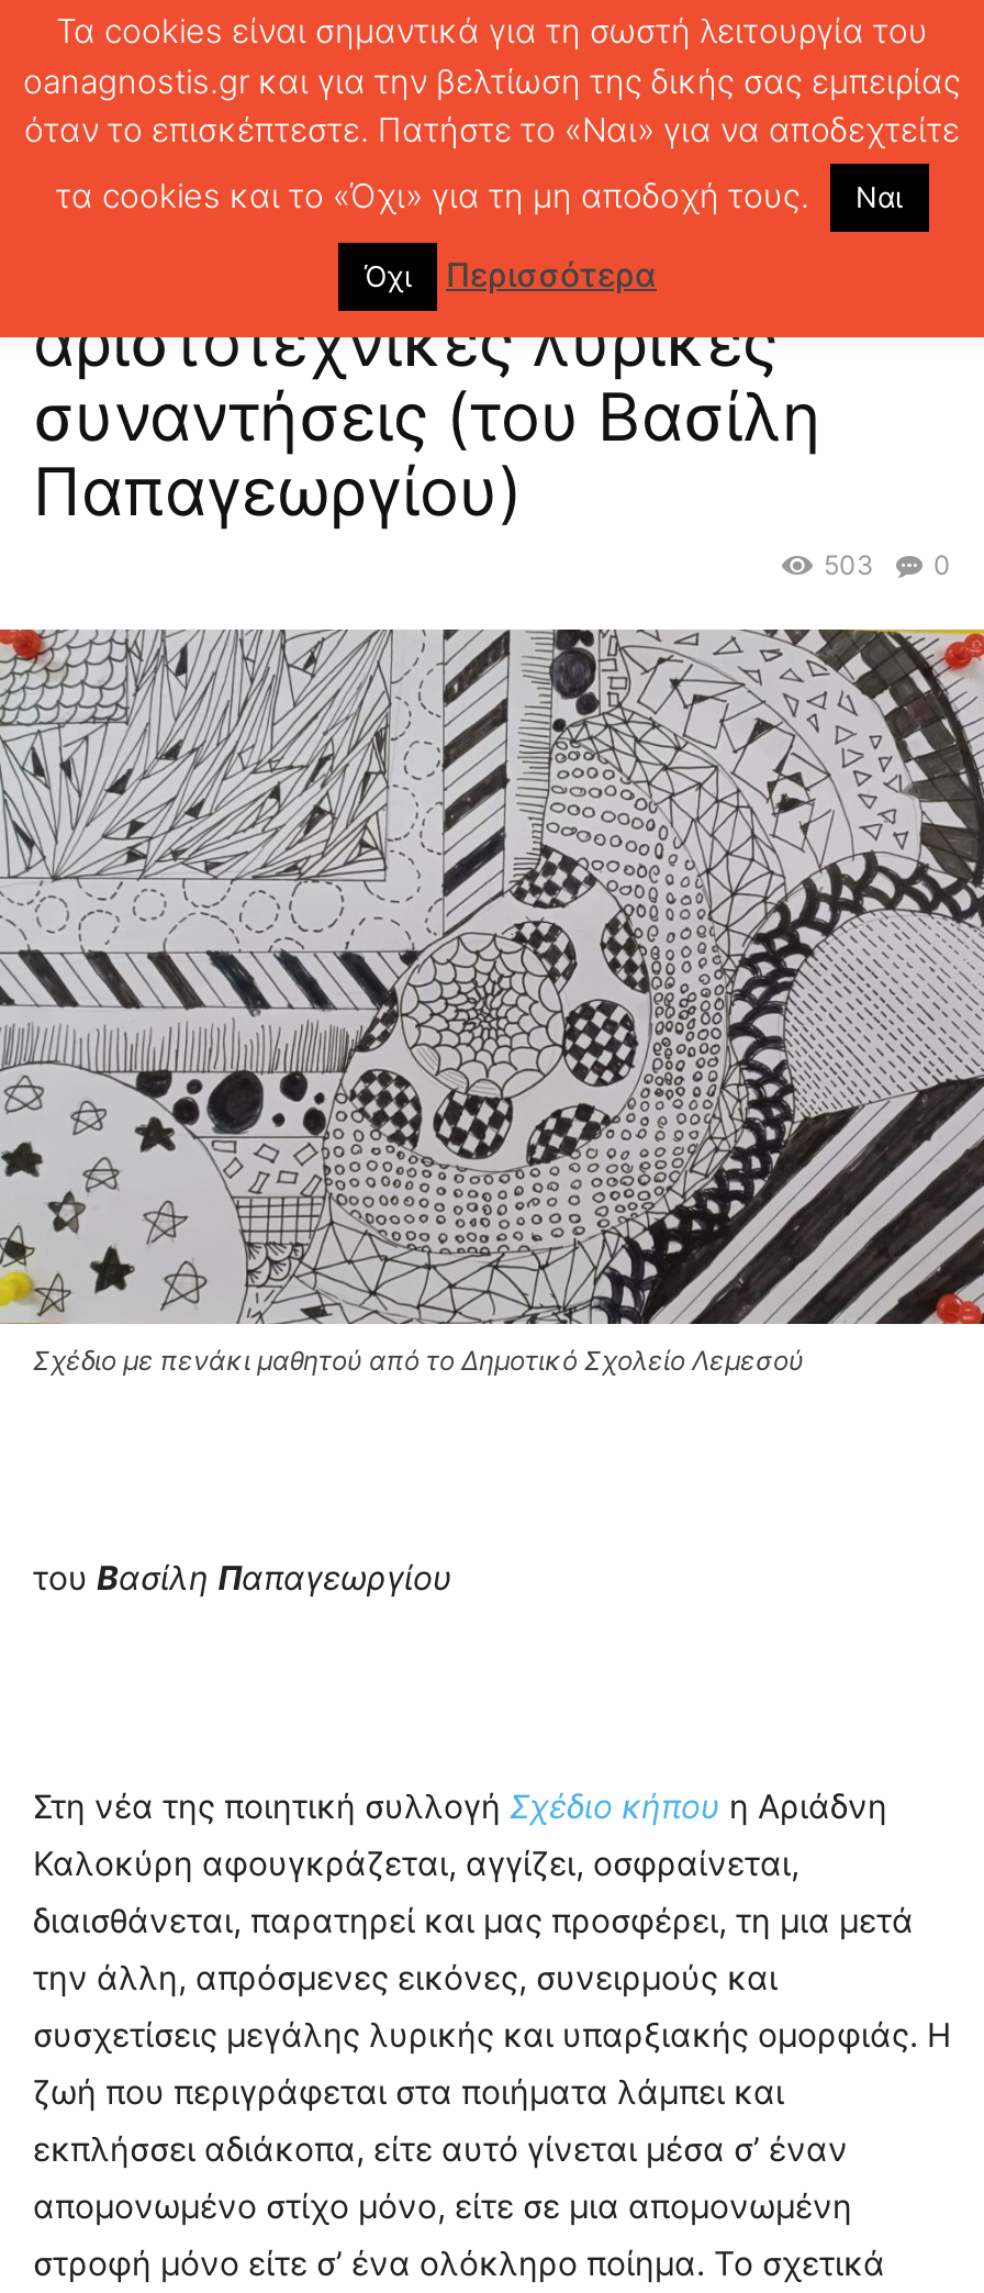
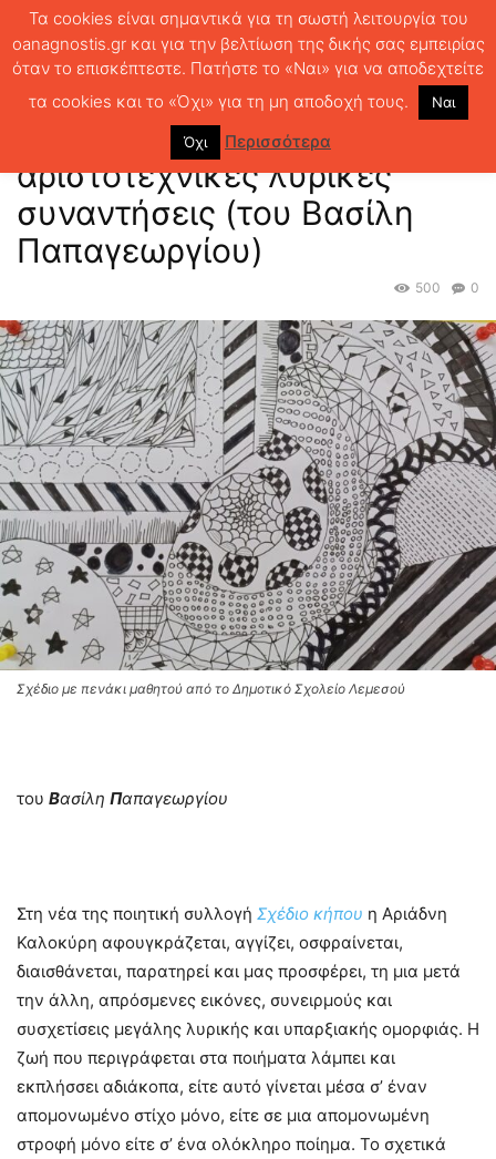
[824,548,951,581] 503 0 -> [415,279,479,296] 500 0

